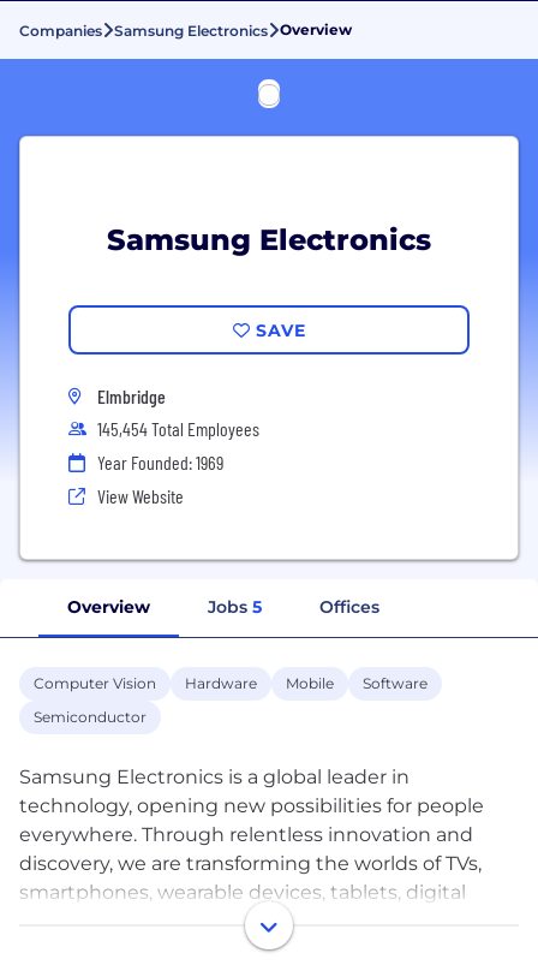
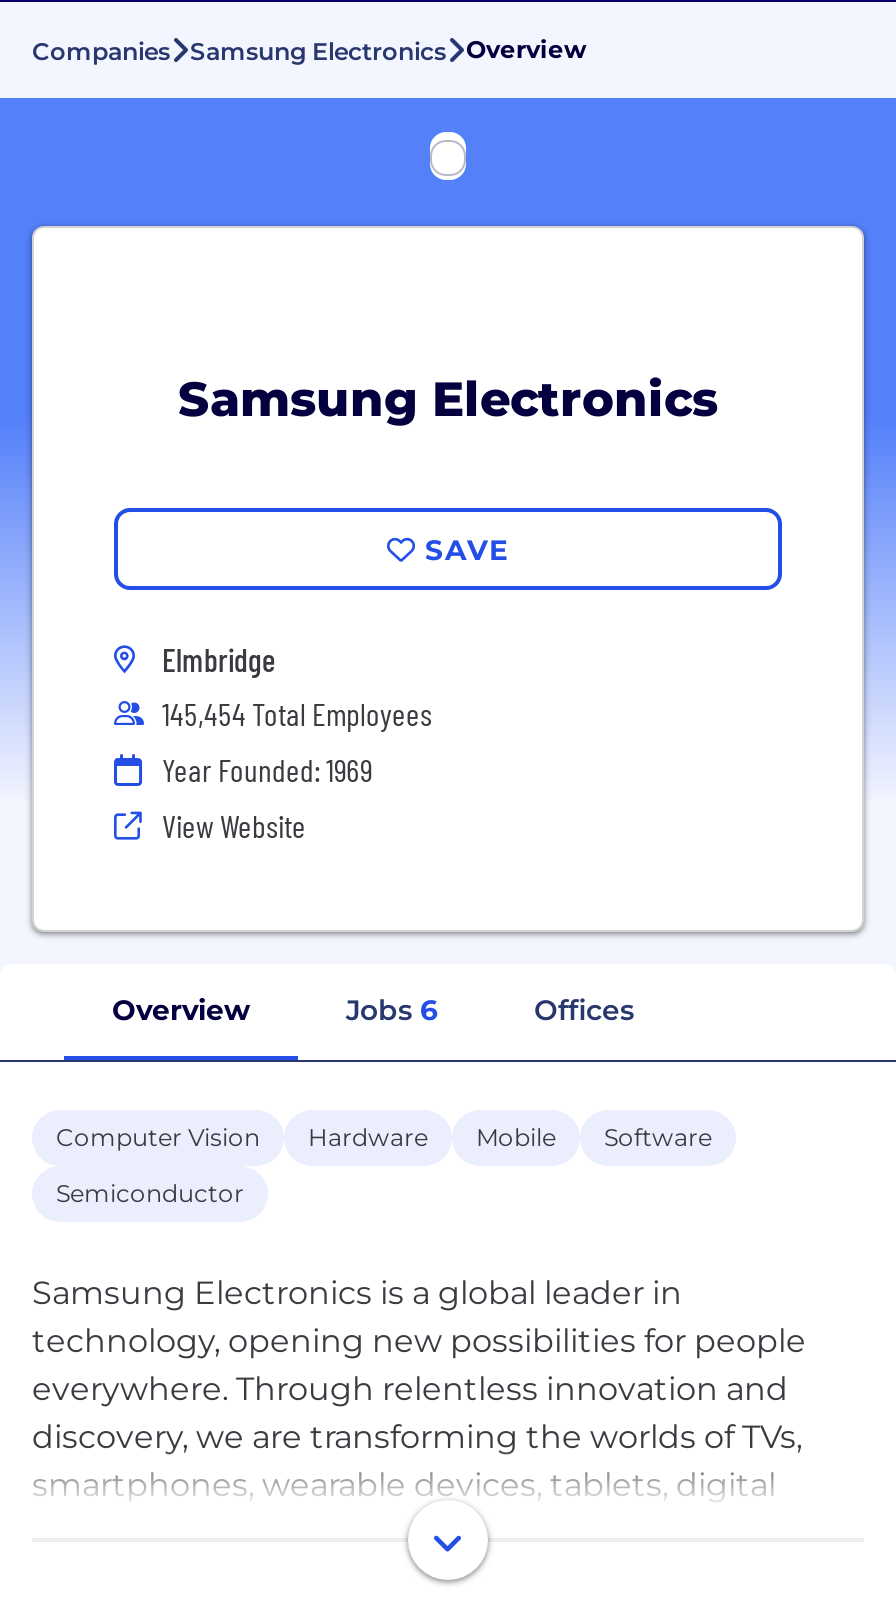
[208,596,262,618] Jobs 5 -> [346,992,438,1028] Jobs 6

